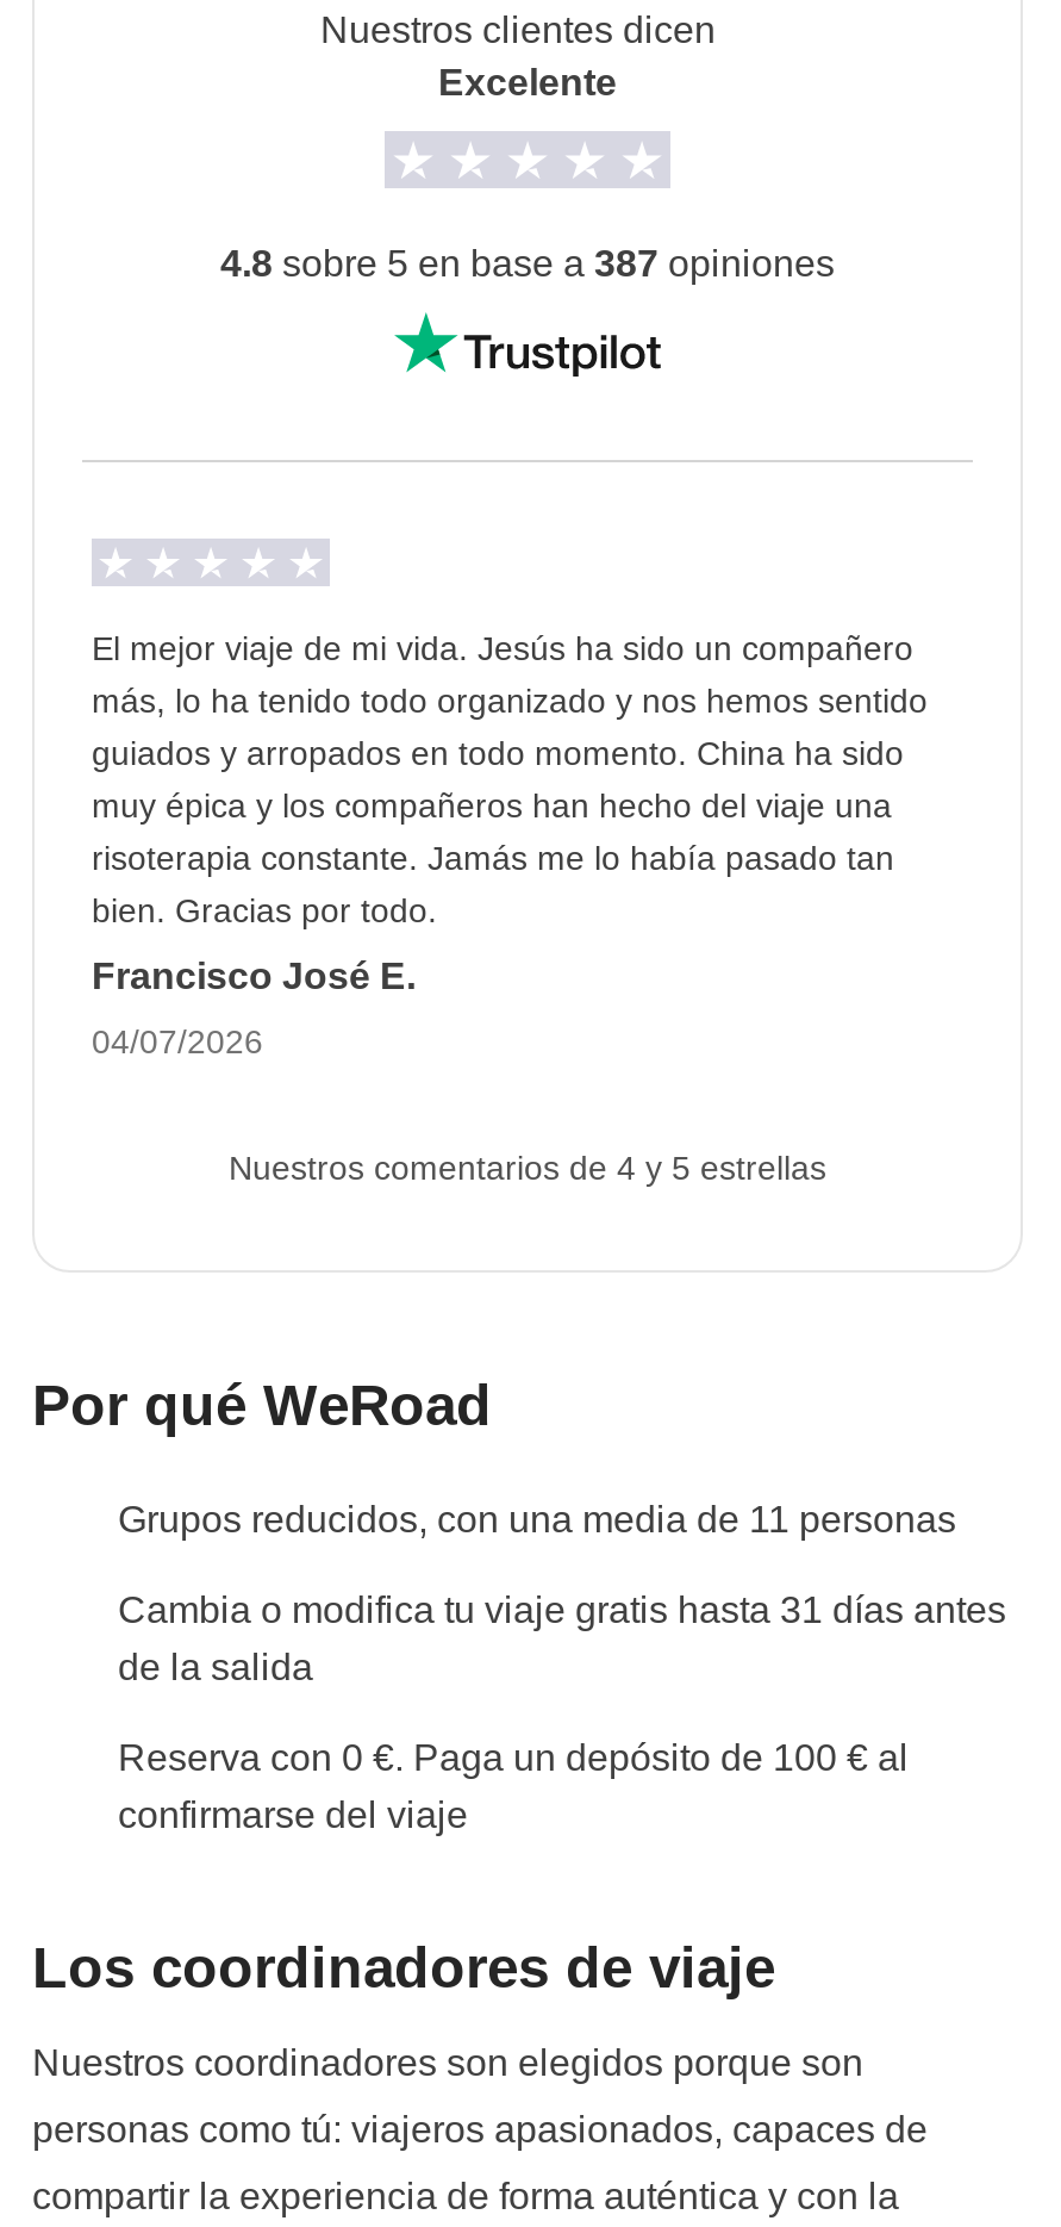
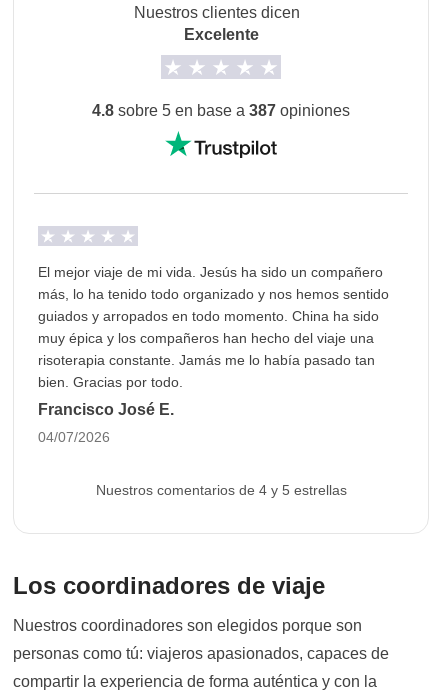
[32,1372,1006,1834] Por qué WeRoad | Grupos reducidos, con una media de 11 personas | Cambia o modifica tu viaje gratis hasta 31 días antes | de la salida | Reserva con 0 €. Paga un depósito de 100 € al | confirmarse del viaje -> none

